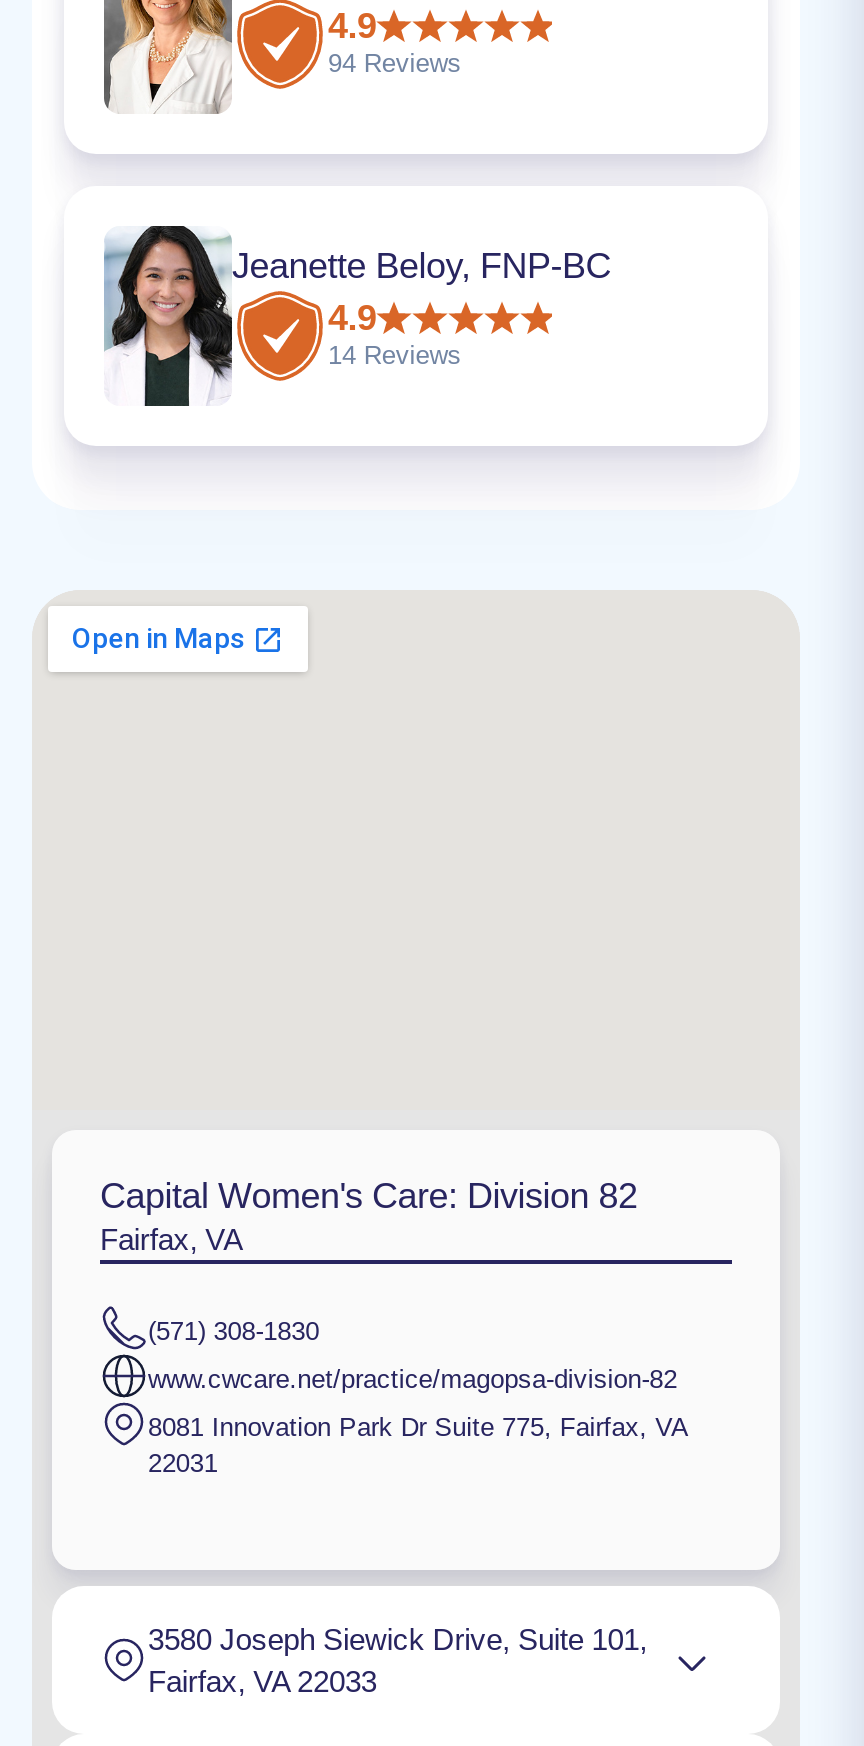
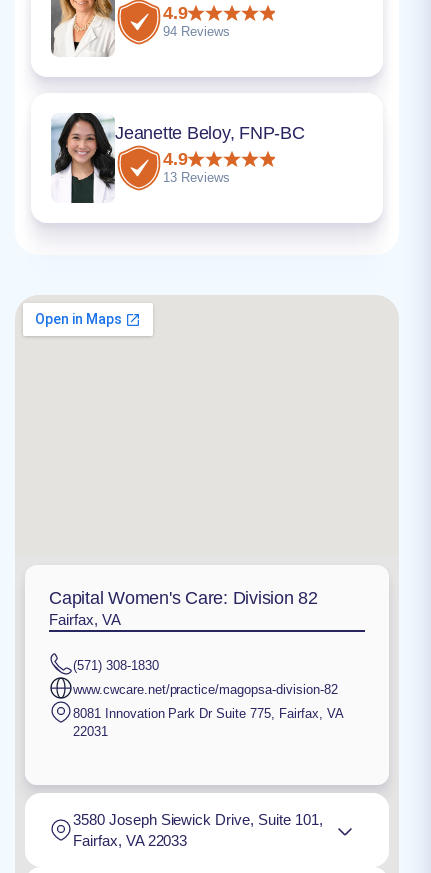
[328,339,461,369] 14 Reviews -> [163,170,230,185] 13 Reviews

